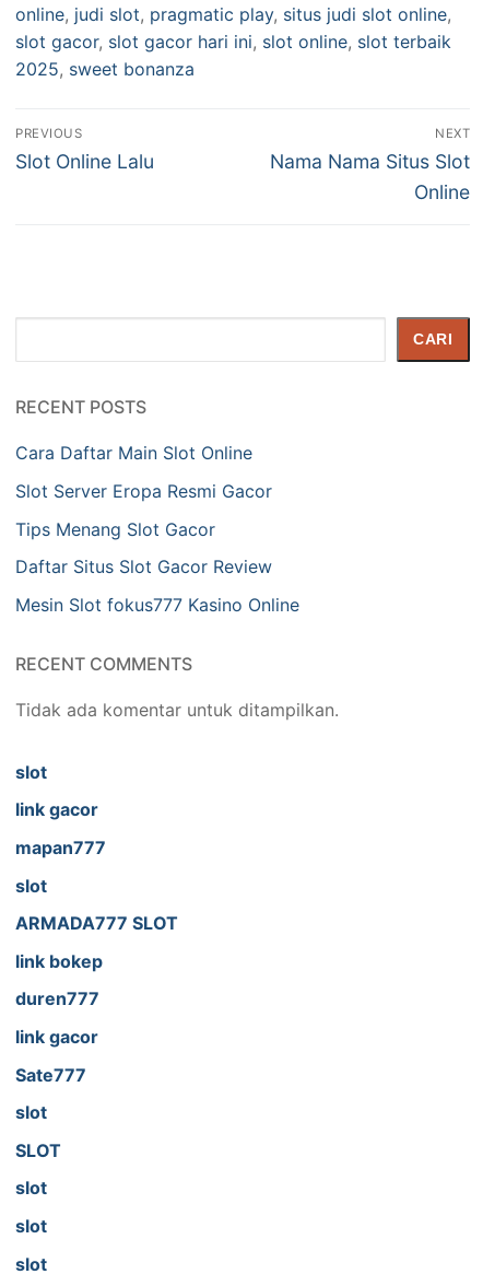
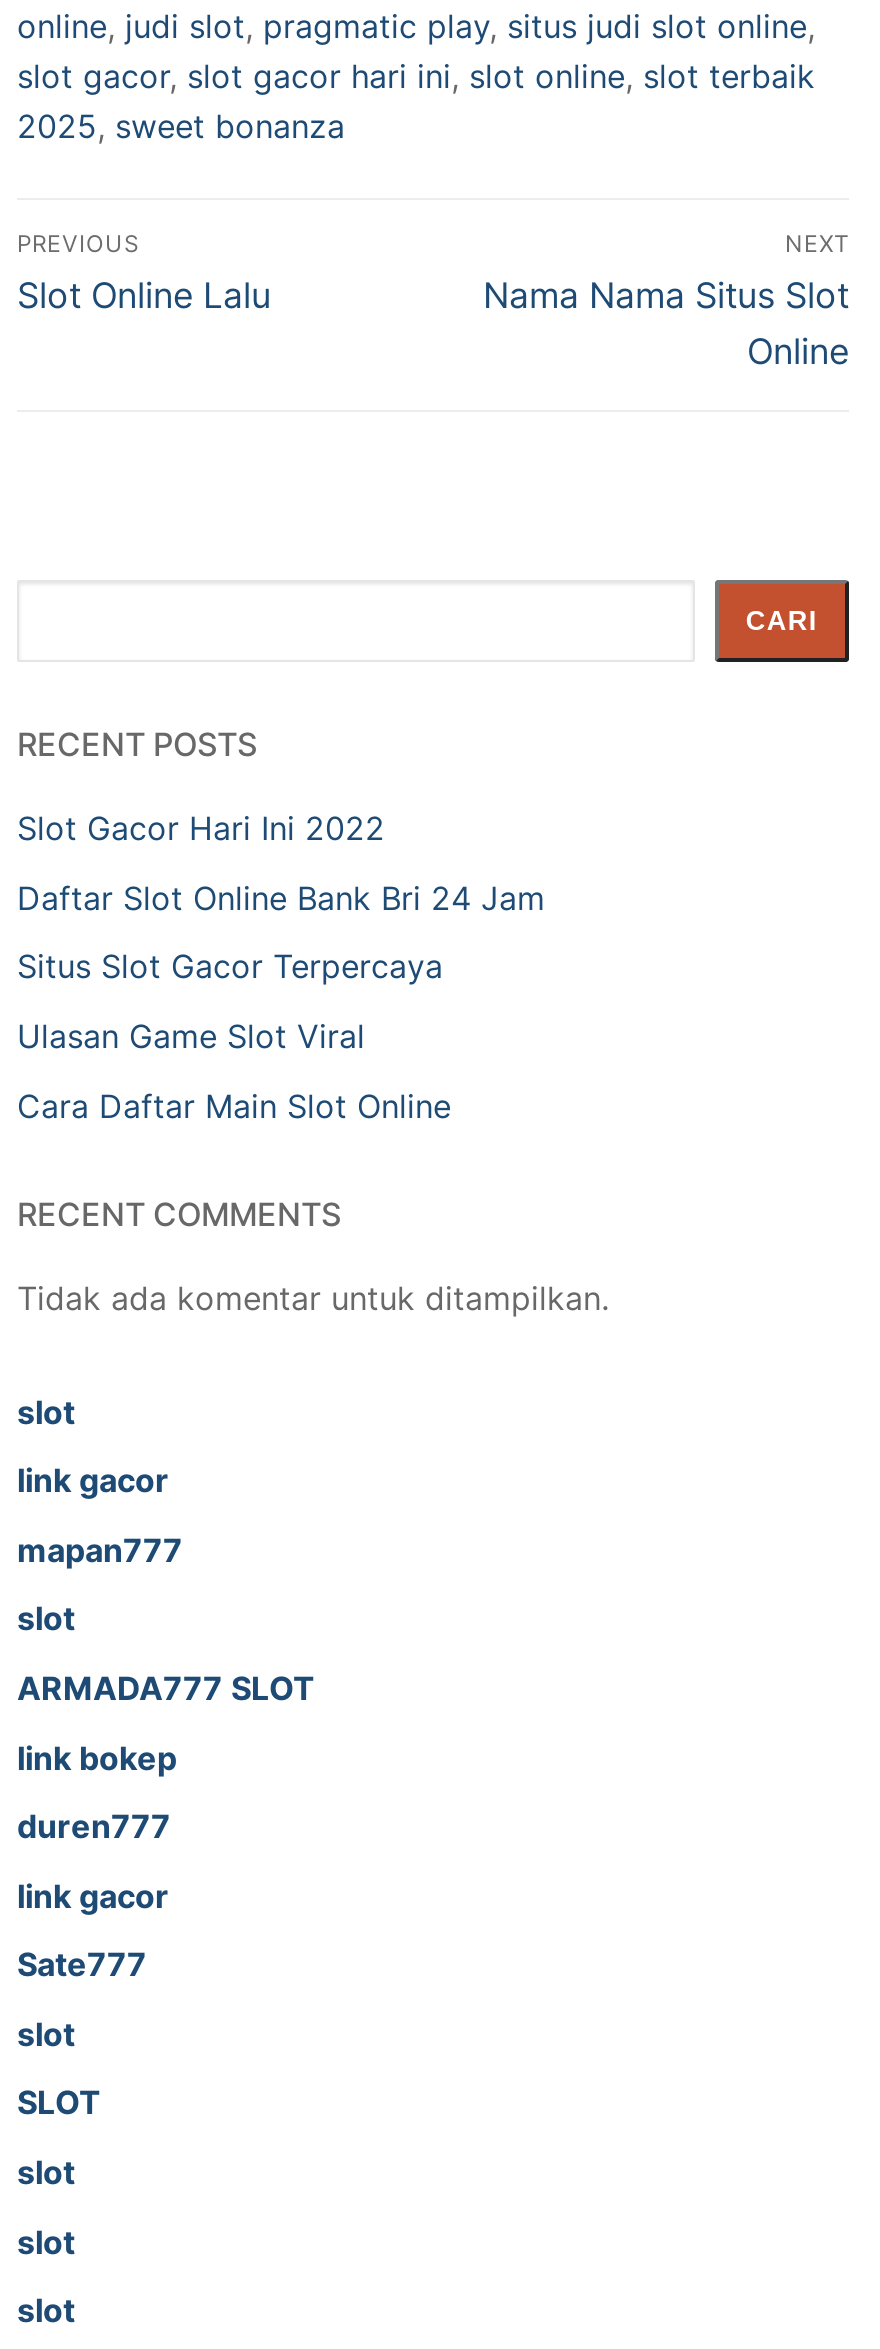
none -> [17,809,545,1056] Slot Gacor Hari Ini 2022 | Daftar Slot Online Bank Bri 24 Jam | Situs Slot Gacor Terpercaya | Ulasan Game Slot Viral
moved [15,442,252,464] -> [17,1086,451,1126]: Cara Daftar Main Slot Online
[15,480,299,615] Slot Server Eropa Resmi Gacor | Tips Menang Slot Gacor | Daftar Situs Slot Gacor Review | Mesin Slot fokus777 Kasino Online -> none

